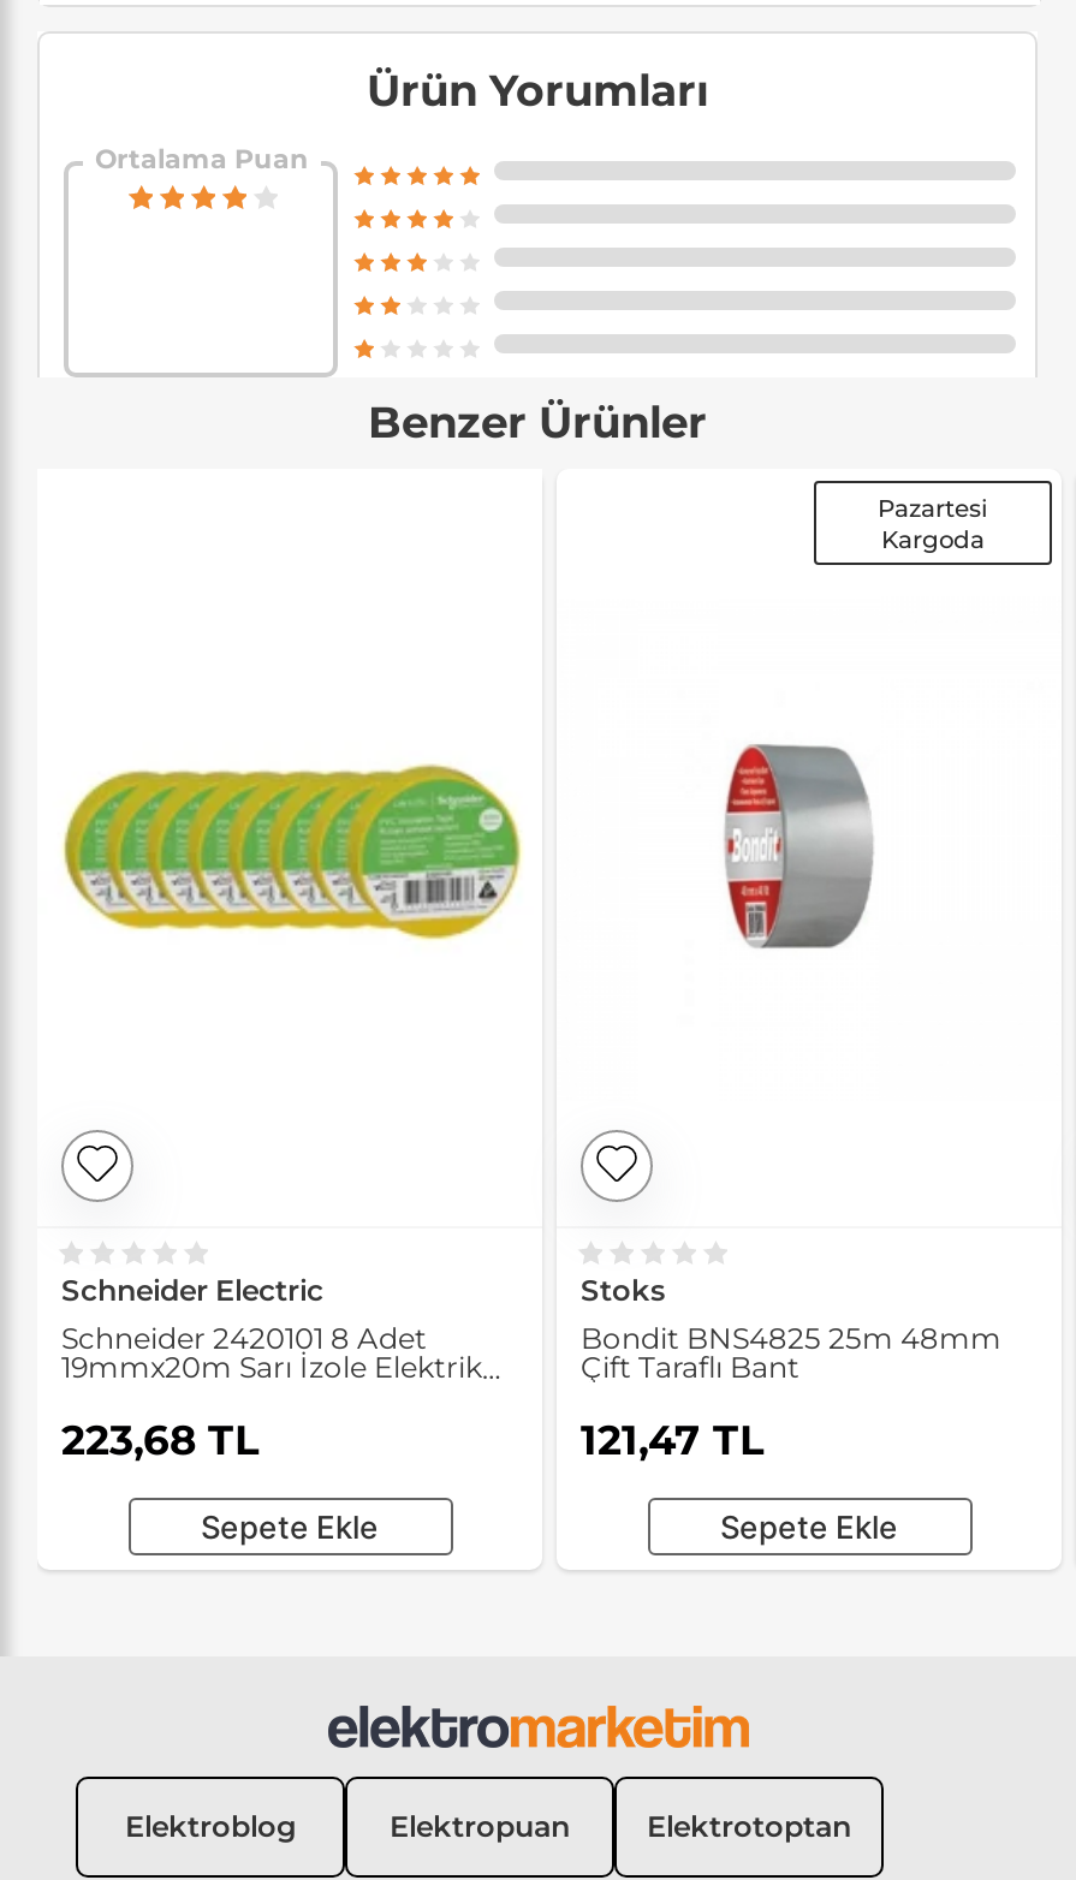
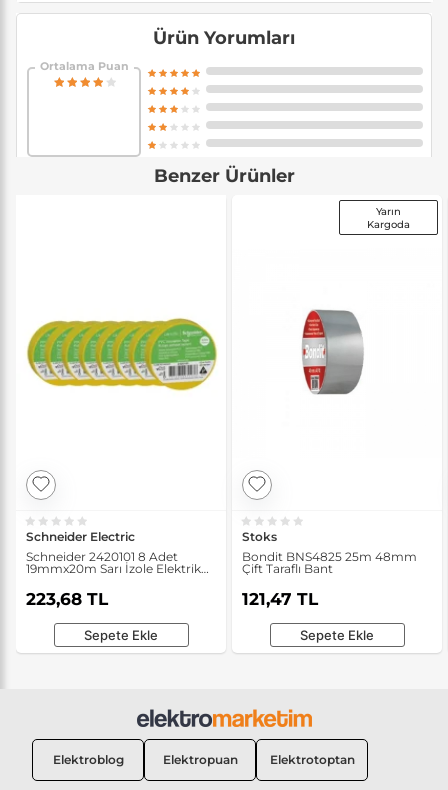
[878,493,988,524] Pazartesi -> [376,205,401,218] Yarın

